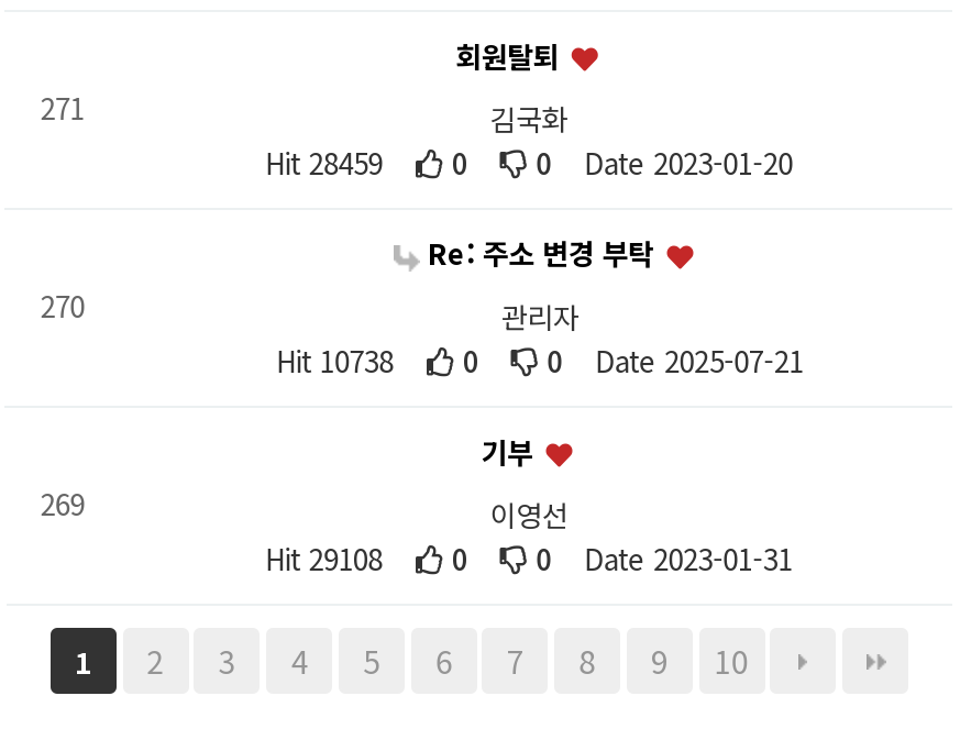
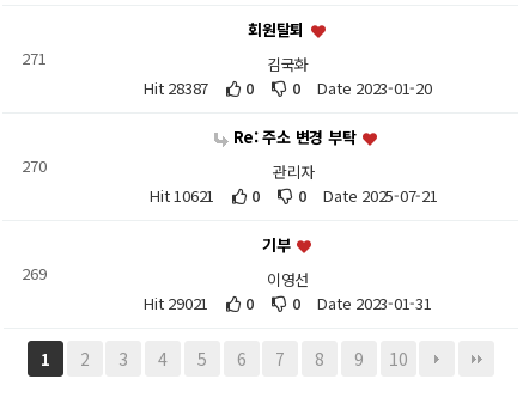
[265,143,793,185] Hit 28459 0 0 Date 2023-01-20 -> [144,77,431,100] Hit 28387 0 0 Date 2023-01-20
[276,341,804,383] Hit 10738 0 0 Date 2025-07-21 -> [150,185,437,207] Hit 10621 0 0 Date 2025-07-21
[265,539,793,581] Hit 29108 0 0 Date 2023-01-31 -> [144,292,431,315] Hit 29021 0 0 Date 2023-01-31

